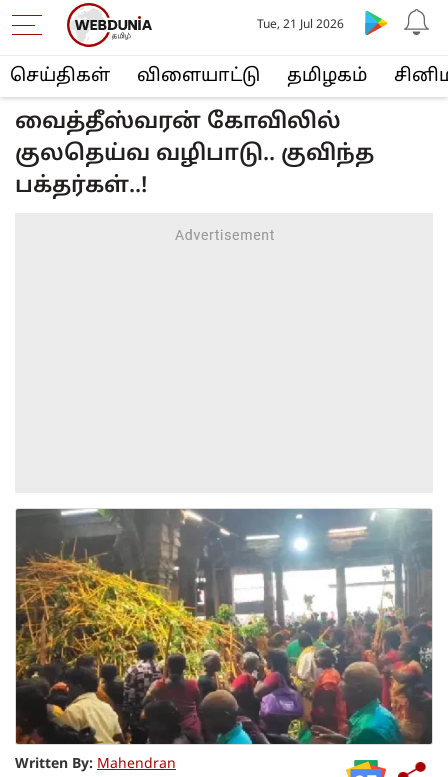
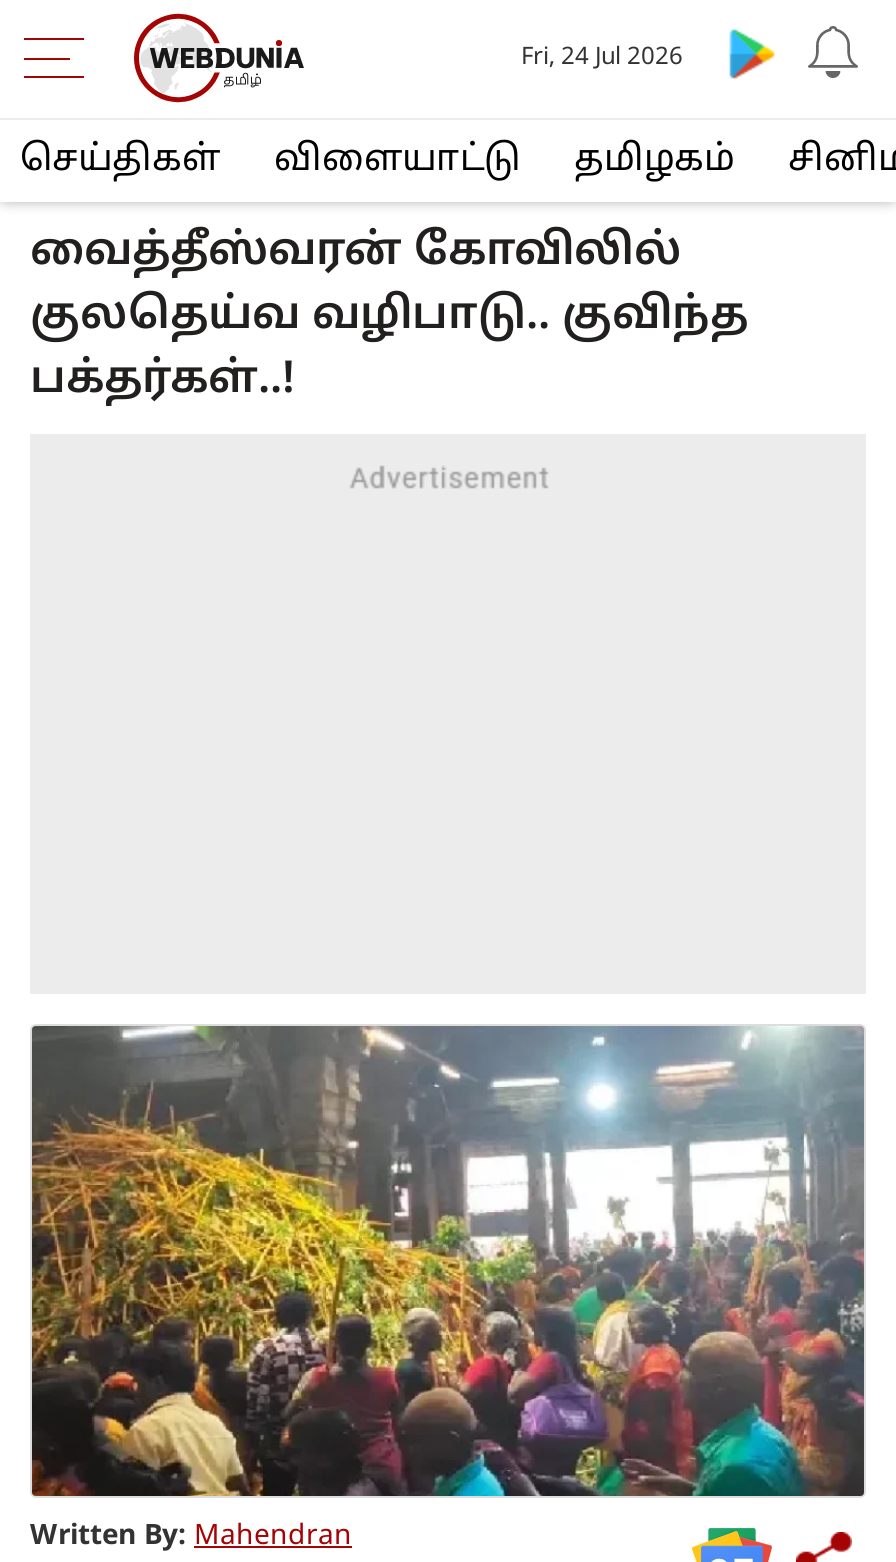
[257,18,344,32] Tue, 21 Jul 2026 -> [521,44,683,72] Fri, 24 Jul 2026

